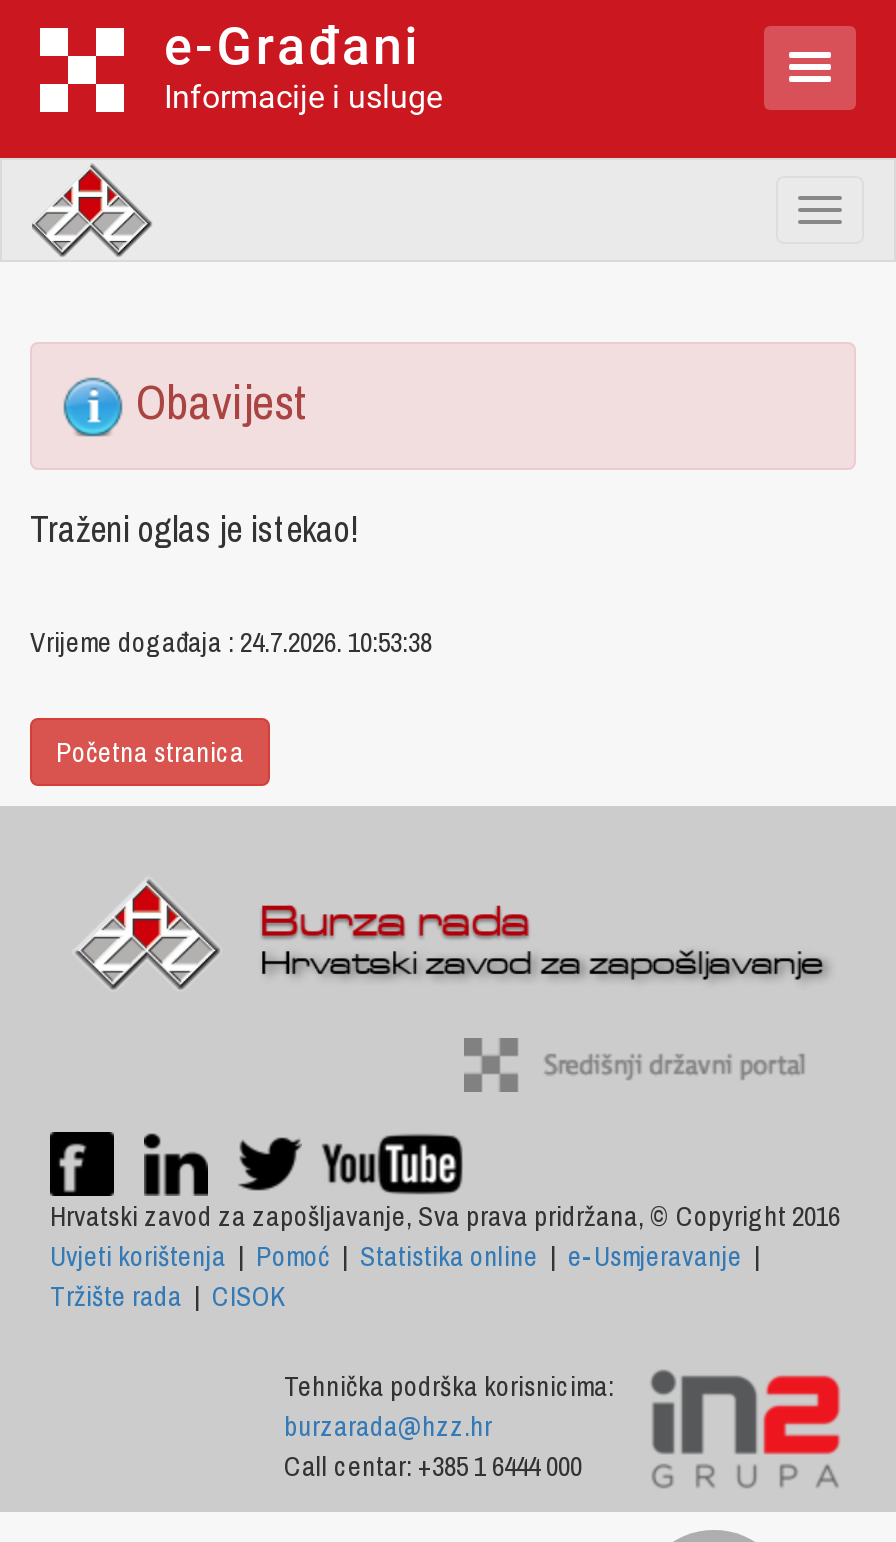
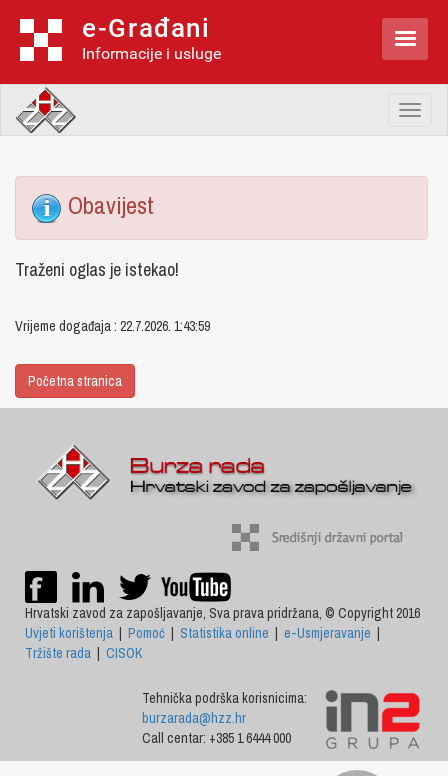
[30,624,432,660] Vrijeme događaja : 24.7.2026. 10:53:38 -> [15,317,210,335] Vrijeme događaja : 22.7.2026. 1:43:59

